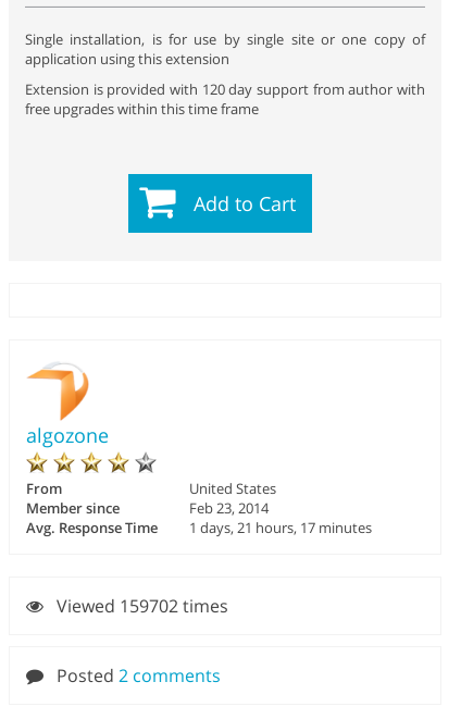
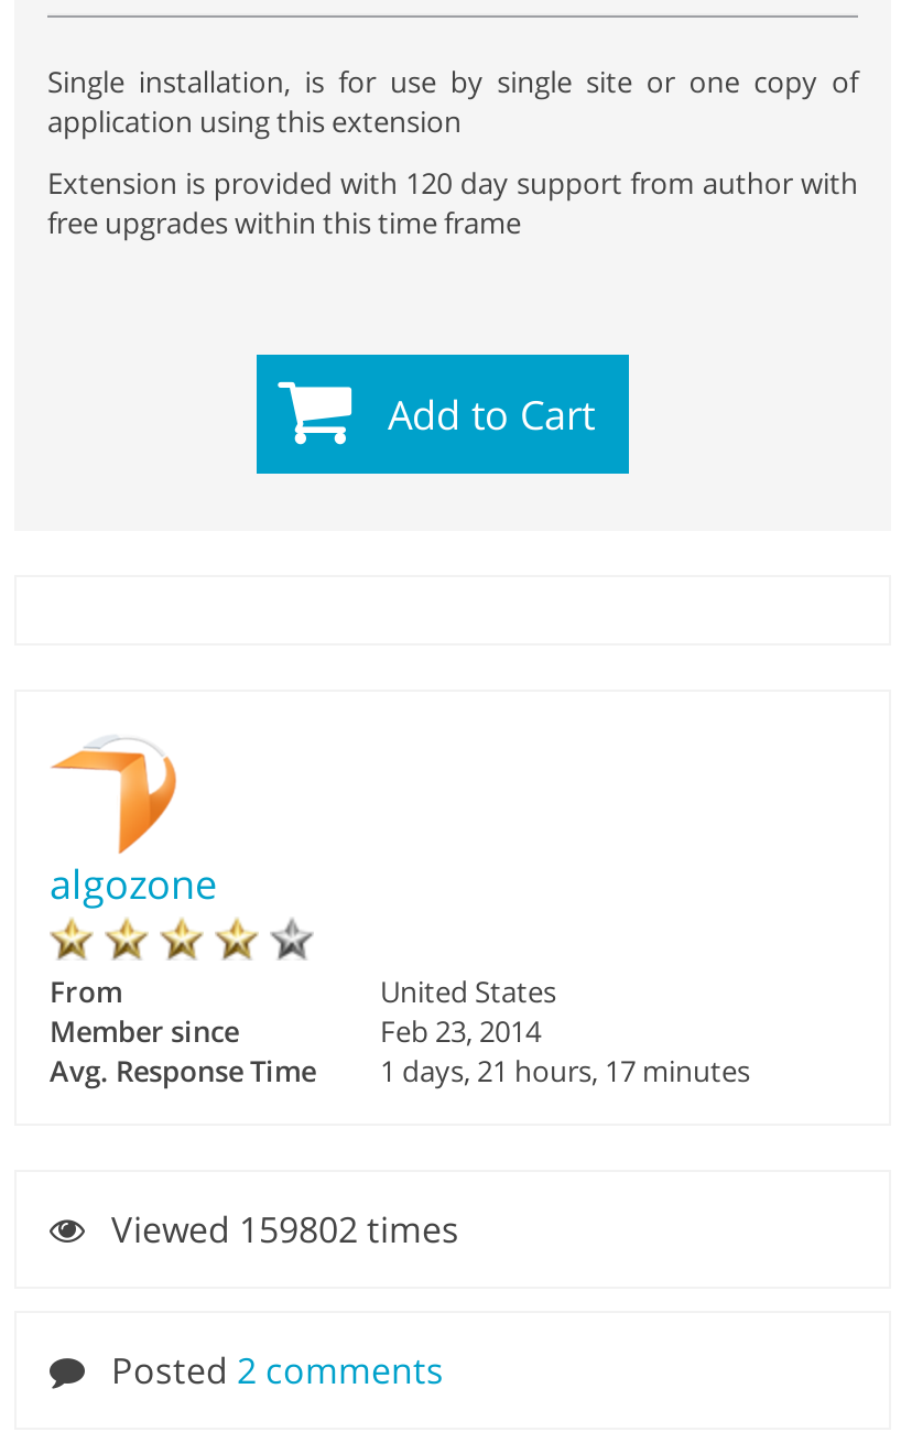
[43,594,228,618] Viewed 159702 times -> [85,1205,459,1254] Viewed 159802 times

